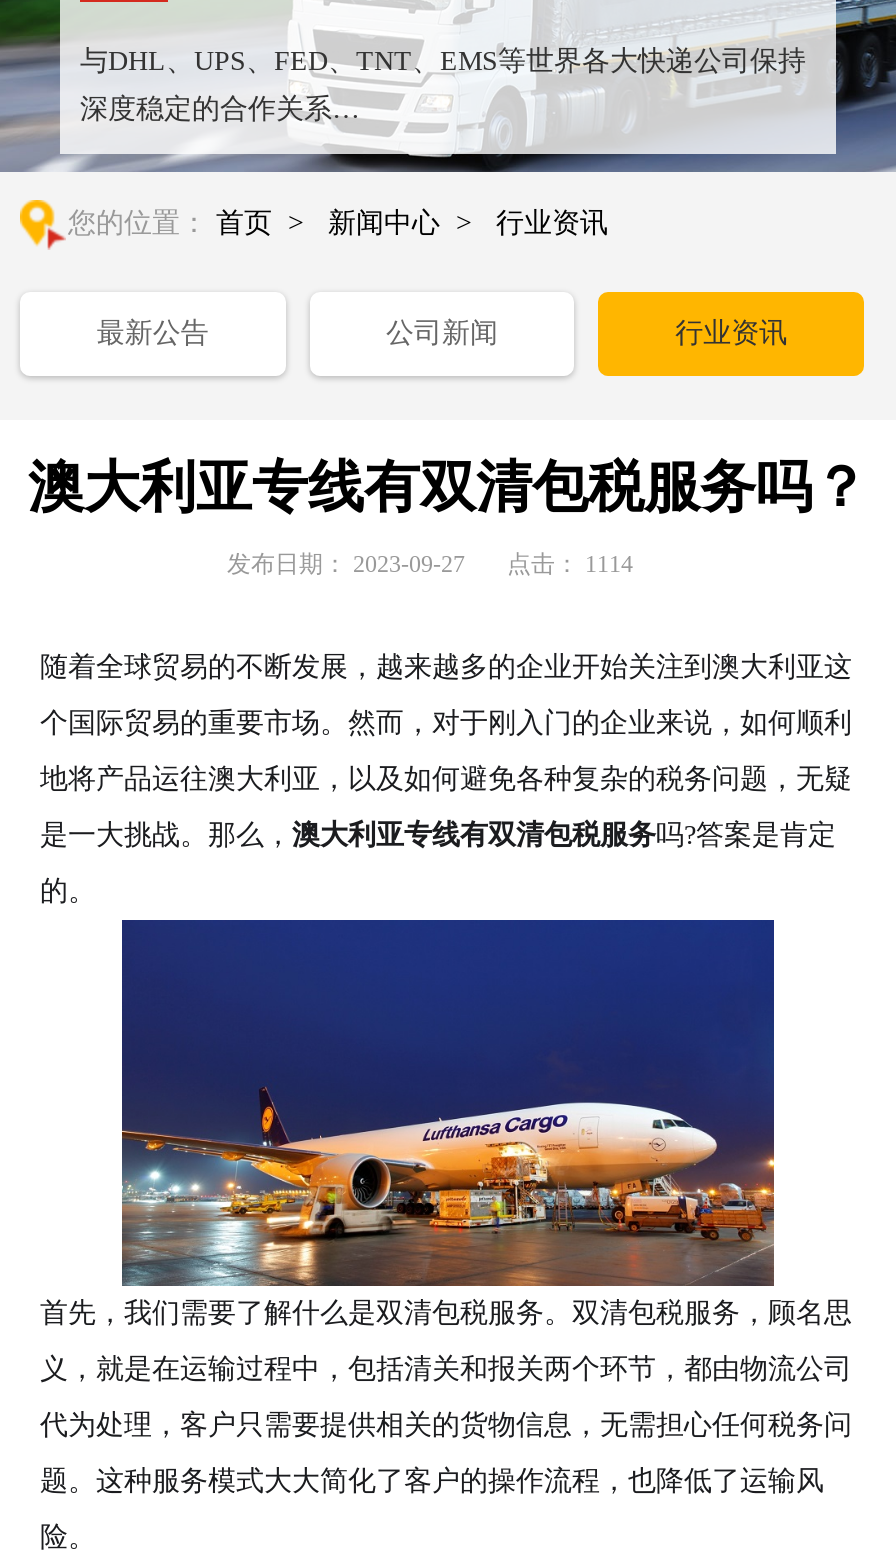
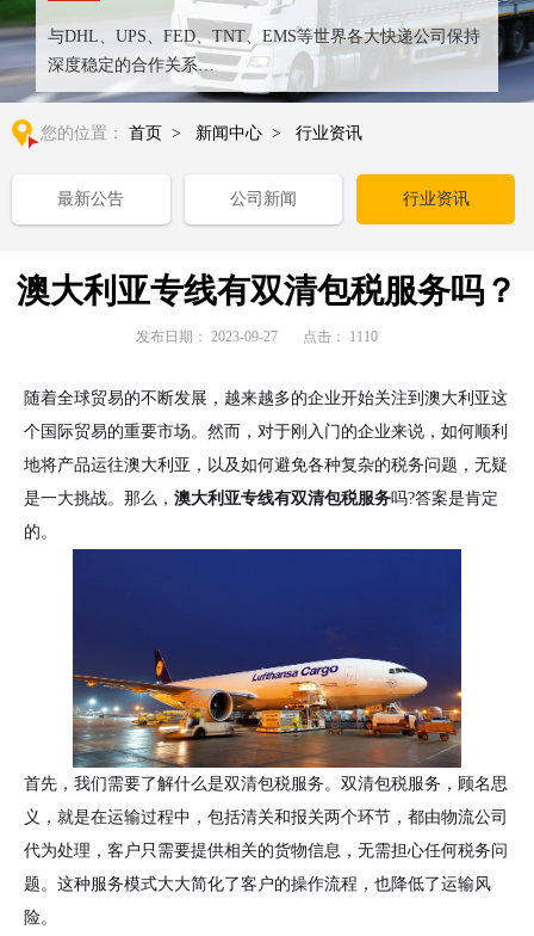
[227,550,633,578] 发布日期： 2023-09-27 点击： 1114 -> [135,328,377,345] 发布日期： 2023-09-27 点击： 1110

